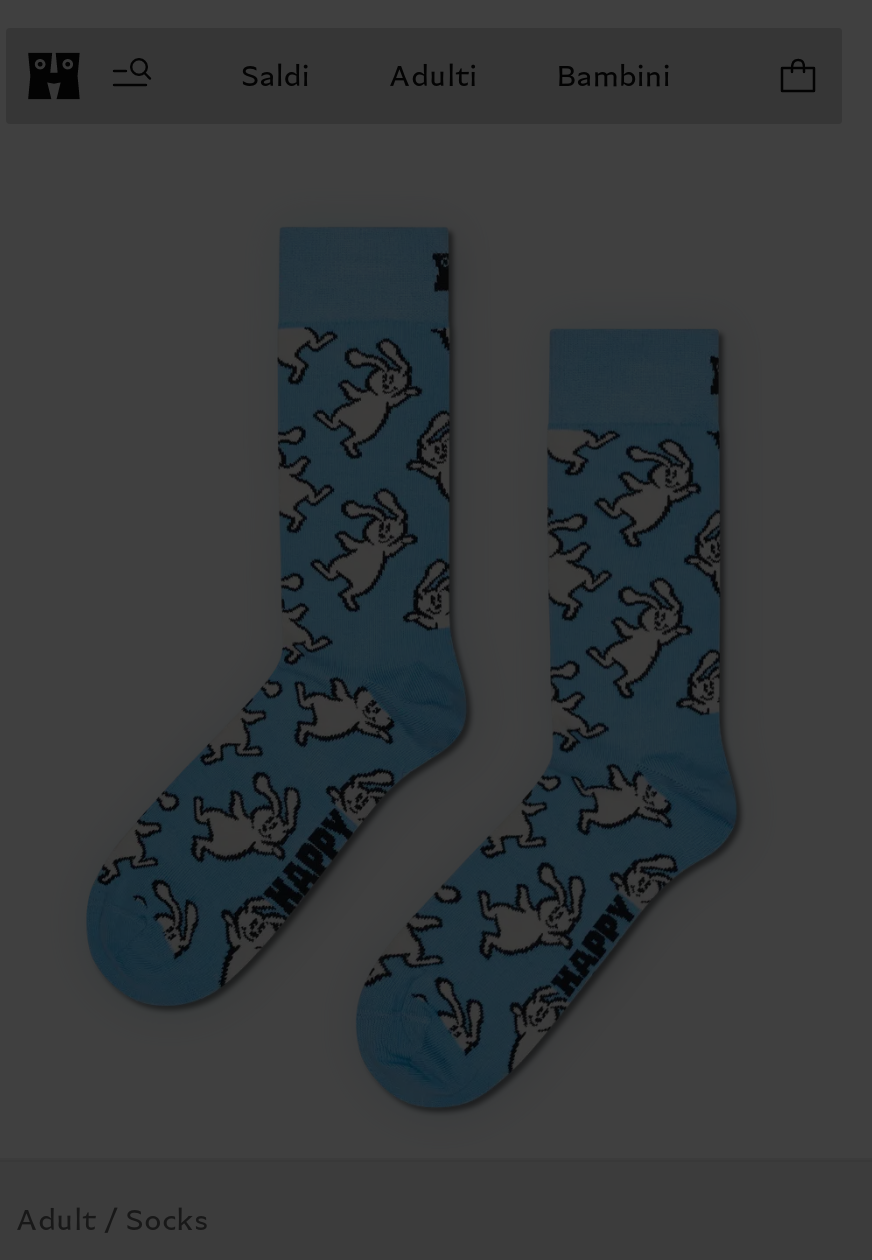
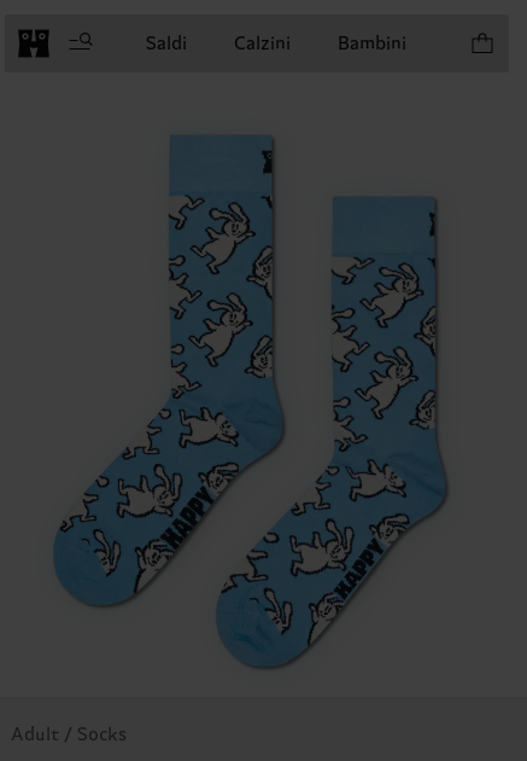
[389,59,477,93] Adulti -> [234,33,291,54] Calzini

